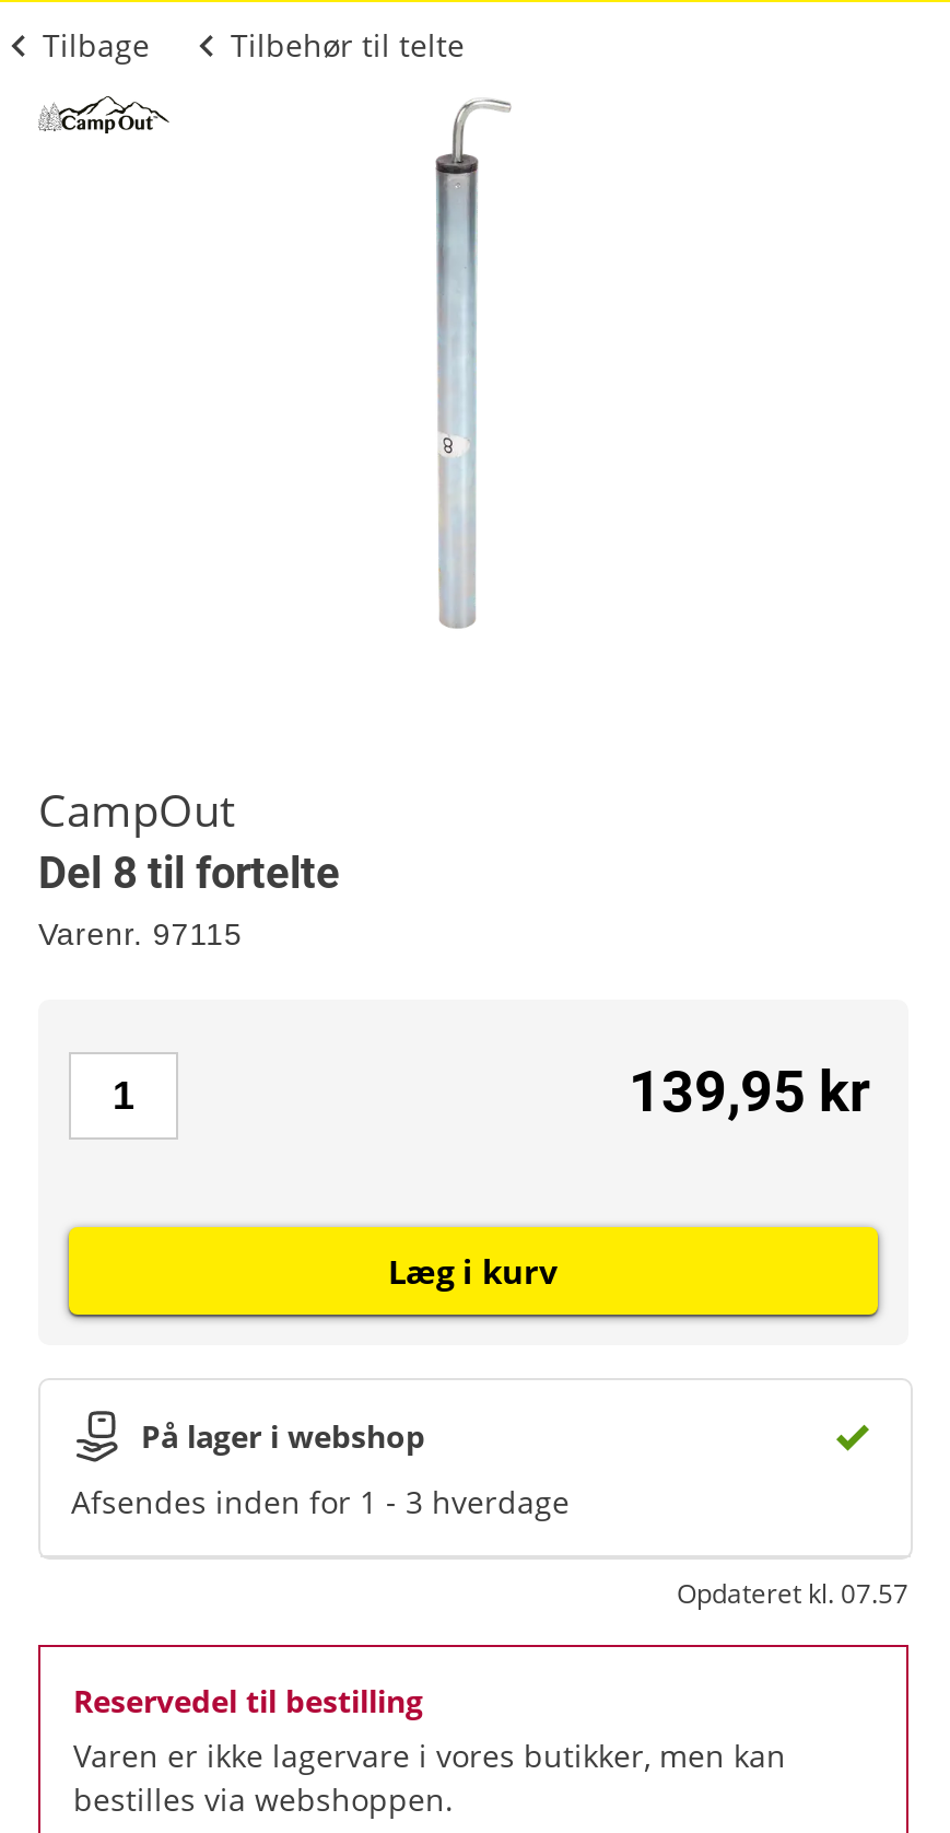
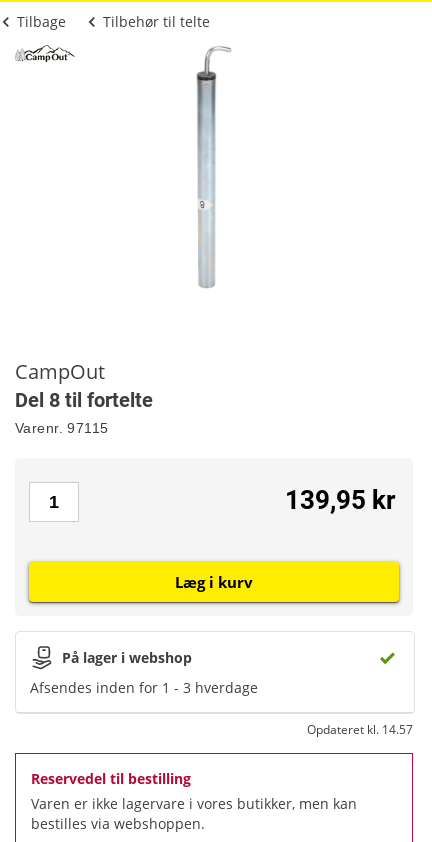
[677,1575,908,1612] Opdateret kl. 07.57 -> [307,721,413,738] Opdateret kl. 14.57

